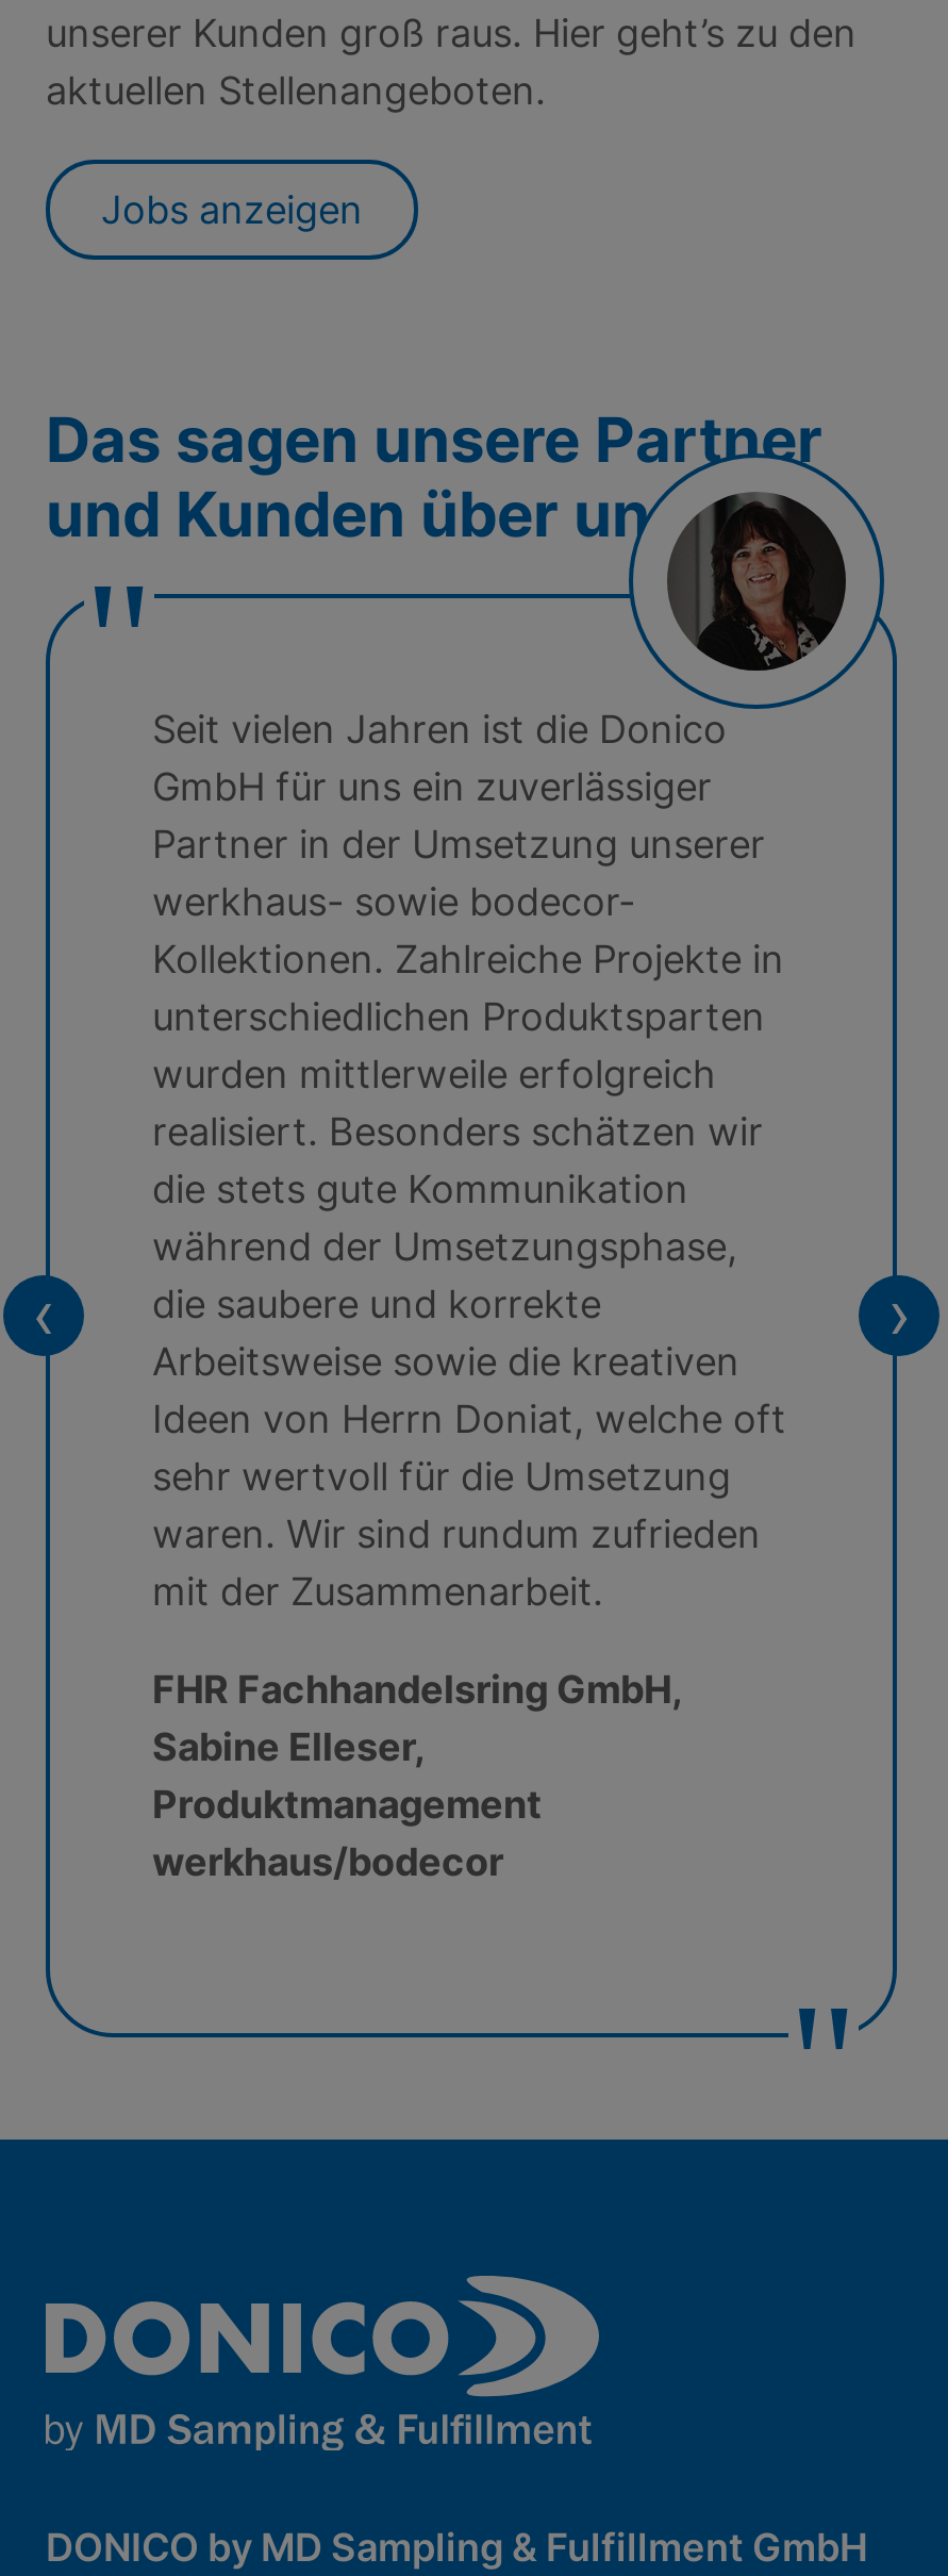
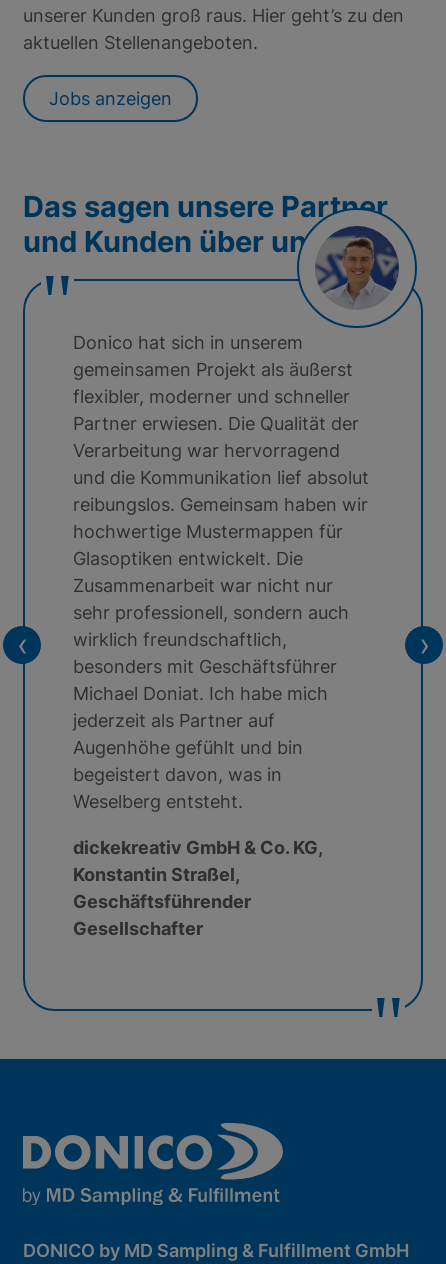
[152,468,876,1613] [image] | Seit vielen Jahren ist die Donico | GmbH für uns ein zuverlässiger | Partner in der Umsetzung unserer | werkhaus- sowie bodecor- | Kollektionen. Zahlreiche Projekte in | unterschiedlichen Produktsparten | wurden mittlerweile erfolgreich | realisiert. Besonders schätzen wir | die stets gute Kommunikation | während der Umsetzungsphase, | die saubere und korrekte | Arbeitsweise sowie die kreativen | Ideen von Herrn Doniat, welche oft | sehr wertvoll für die Umsetzung | waren. Wir sind rundum zufrieden | mit der Zusammenarbeit. -> [73,218,417,812] [image] | Donico hat sich in unserem | gemeinsamen Projekt als äußerst | flexibler, moderner und schneller | Partner erwiesen. Die Qualität der | Verarbeitung war hervorragend | und die Kommunikation lief absolut | reibungslos. Gemeinsam haben wir | hochwertige Mustermappen für | Glasoptiken entwickelt. Die | Zusammenarbeit war nicht nur | sehr professionell, sondern auch | wirklich freundschaftlich, | besonders mit Geschäftsführer | Michael Doniat. Ich habe mich | jederzeit als Partner auf | Augenhöhe gefühlt und bin | begeistert davon, was in | Weselberg entsteht.
[152,1667,680,1884] FHR Fachhandelsring GmbH, | Sabine Elleser, | Produktmanagement | werkhaus/bodecor -> [73,837,322,939] dickekreativ GmbH & Co. KG, | Konstantin Straßel, | Geschäftsführender | Gesellschafter

